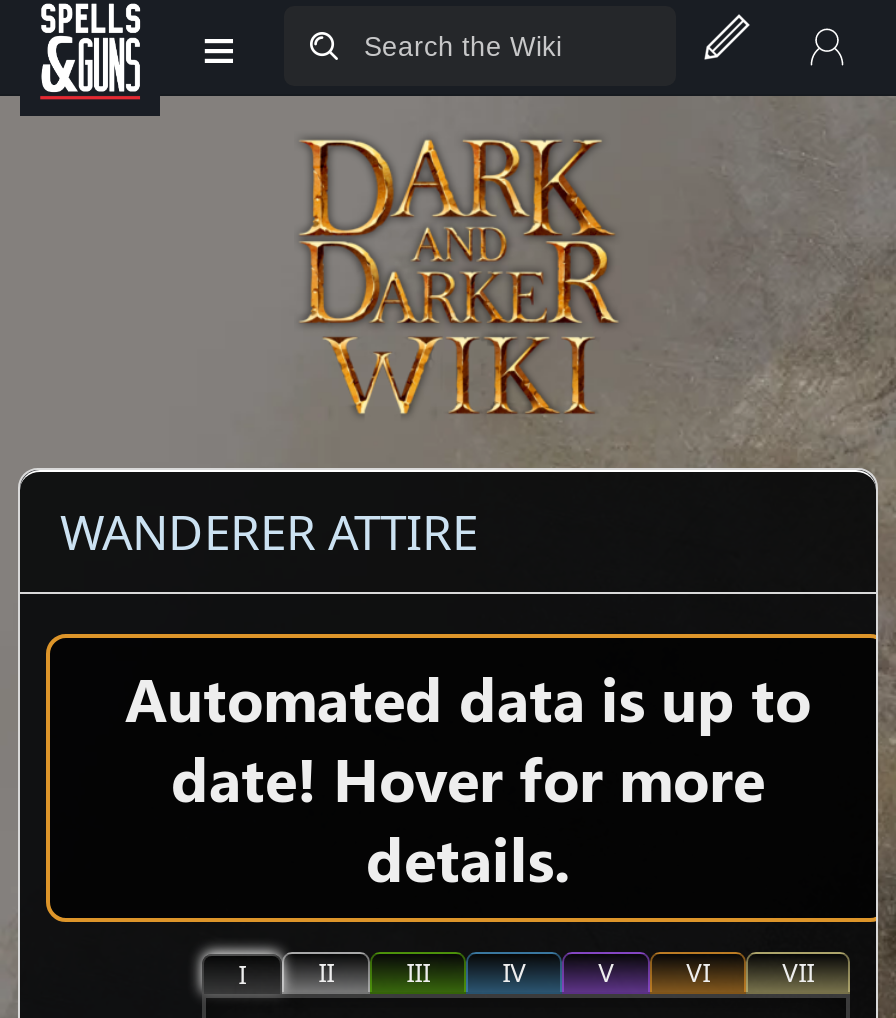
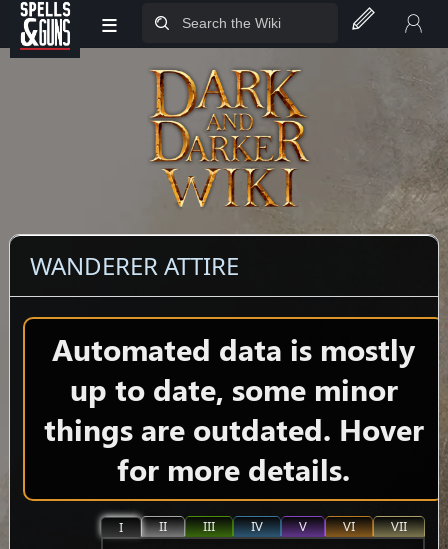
[125,658,811,898] Automated data is up to | date! Hover for more | details. -> [44,329,424,489] Automated data is mostly | up to date, some minor | things are outdated. Hover | for more details.

